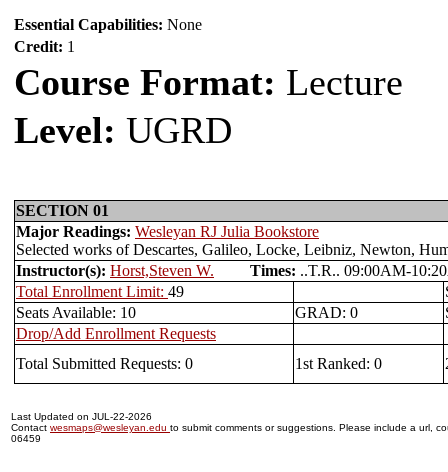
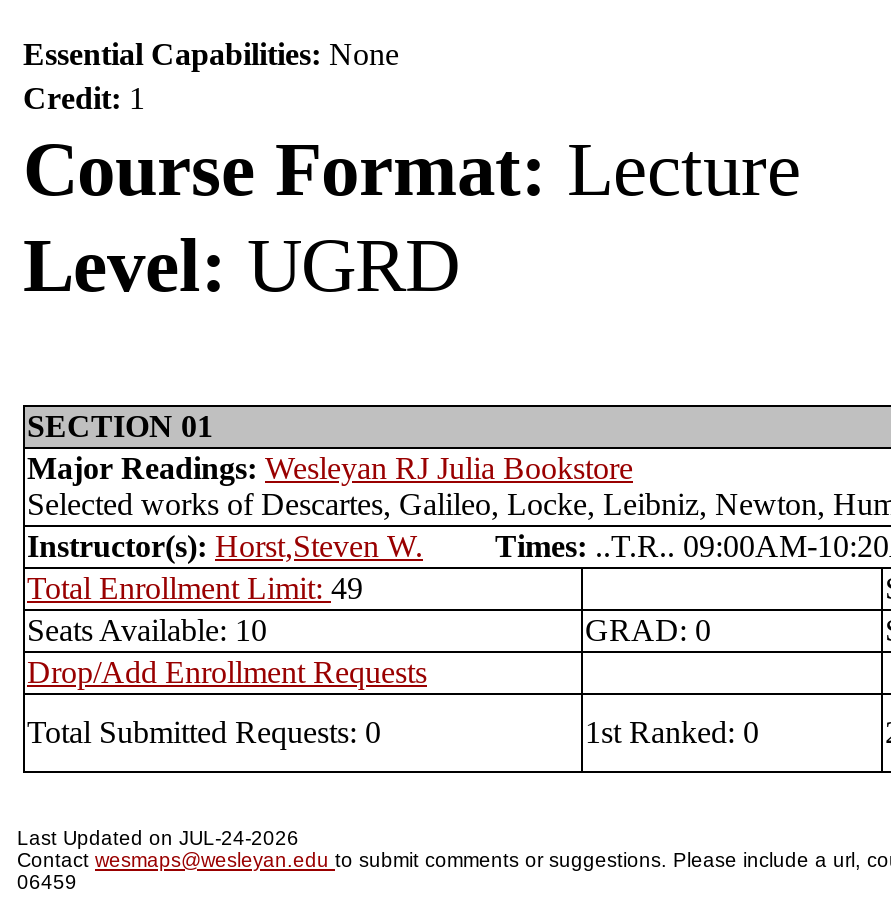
[11,411,152,422] Last Updated on JUL-22-2026 -> [17,827,299,849] Last Updated on JUL-24-2026

